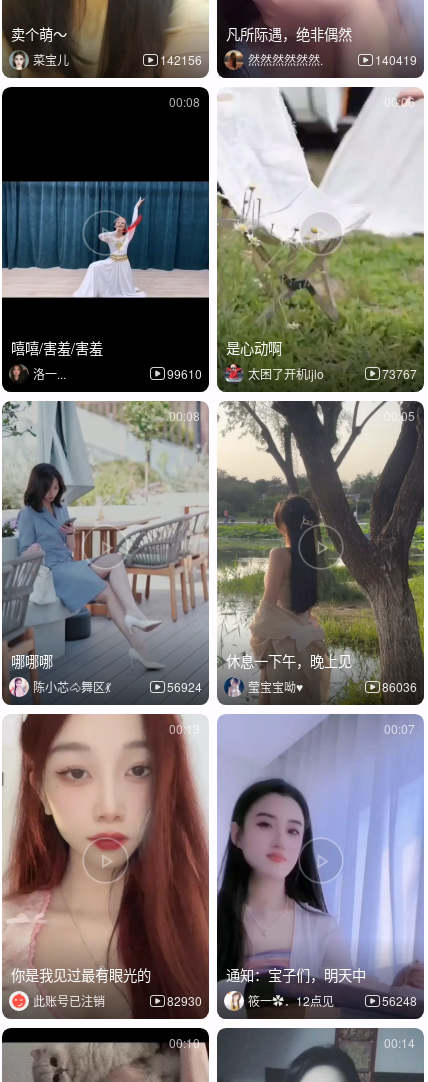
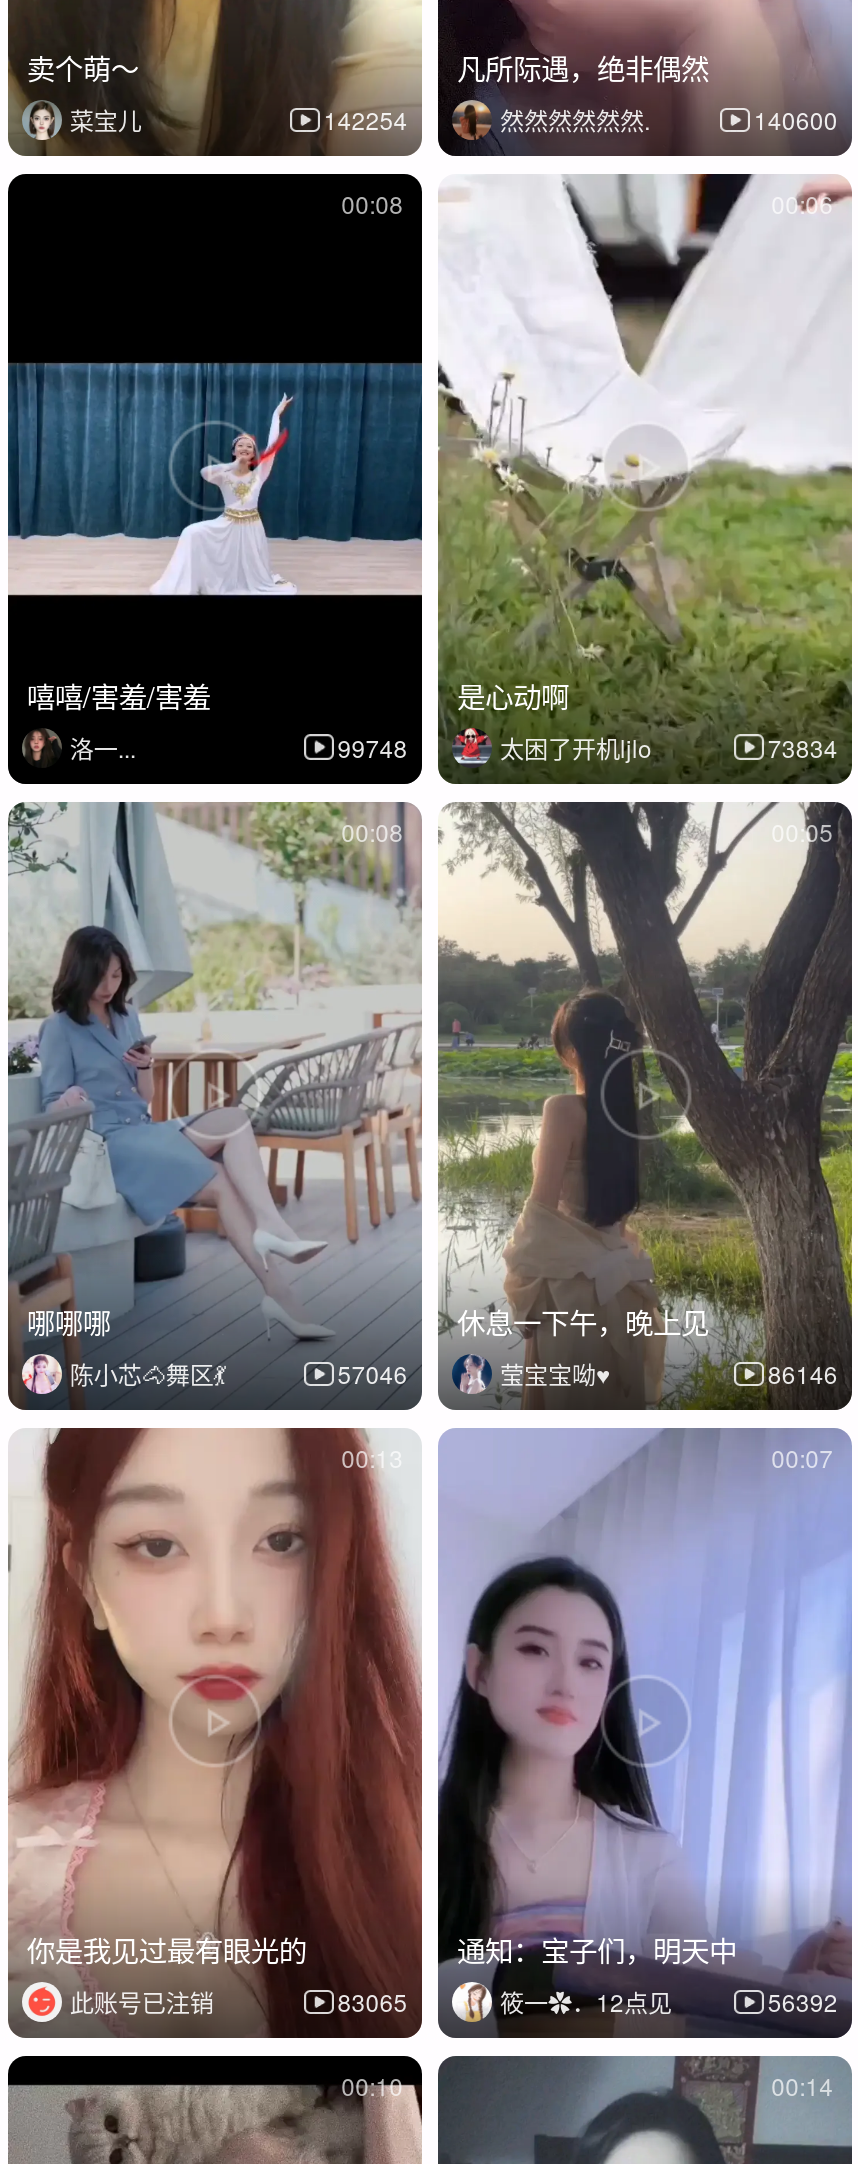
[160,51,202,68] 142156 -> [324,102,408,136] 142254
[375,51,417,68] 140419 -> [754,102,838,136] 140600
[167,365,202,382] 99610 -> [338,730,408,764] 99748
[382,365,417,382] 73767 -> [768,730,838,764] 73834
[167,678,202,695] 56924 -> [338,1357,408,1391] 57046
[382,678,417,695] 86036 -> [768,1357,838,1391] 86146
[167,992,202,1009] 82930 -> [338,1984,408,2018] 83065
[382,992,417,1009] 56248 -> [768,1984,838,2018] 56392

